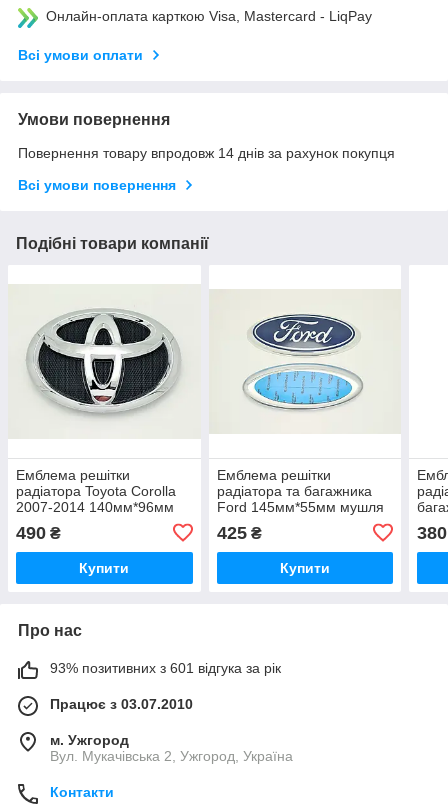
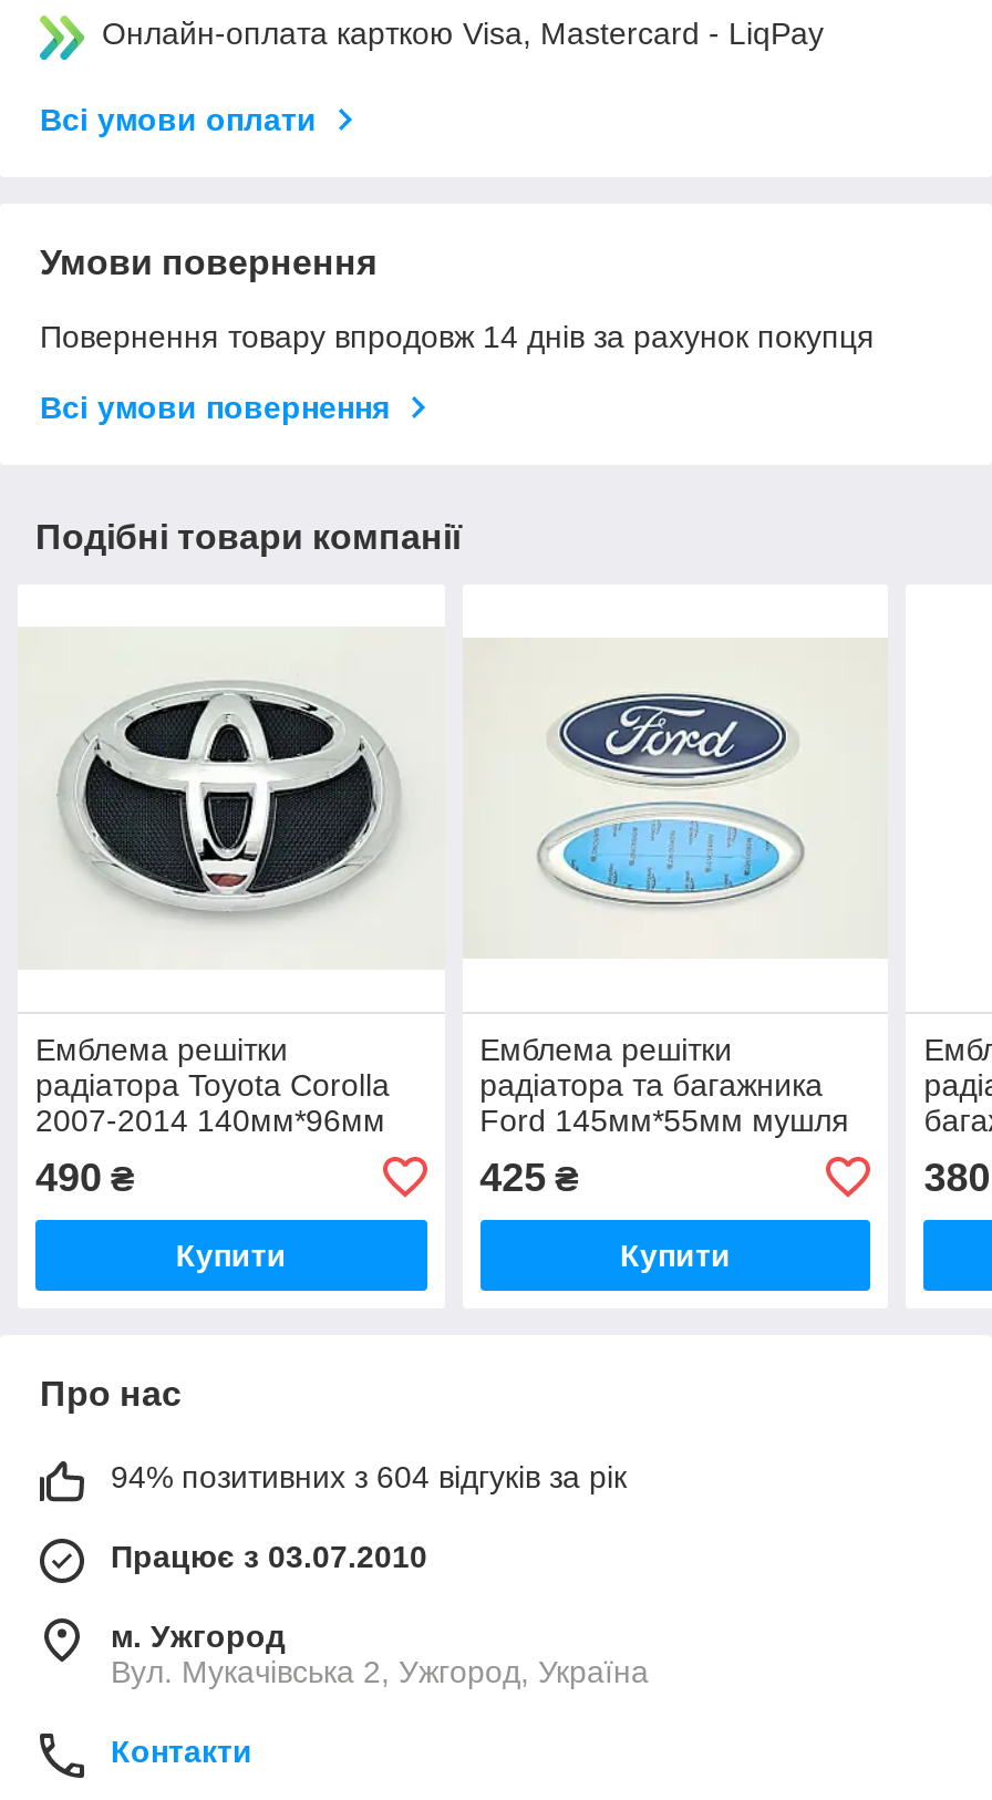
[50,660,281,676] 93% позитивних з 601 відгука за рік -> [111,1459,627,1494] 94% позитивних з 604 відгуків за рік

